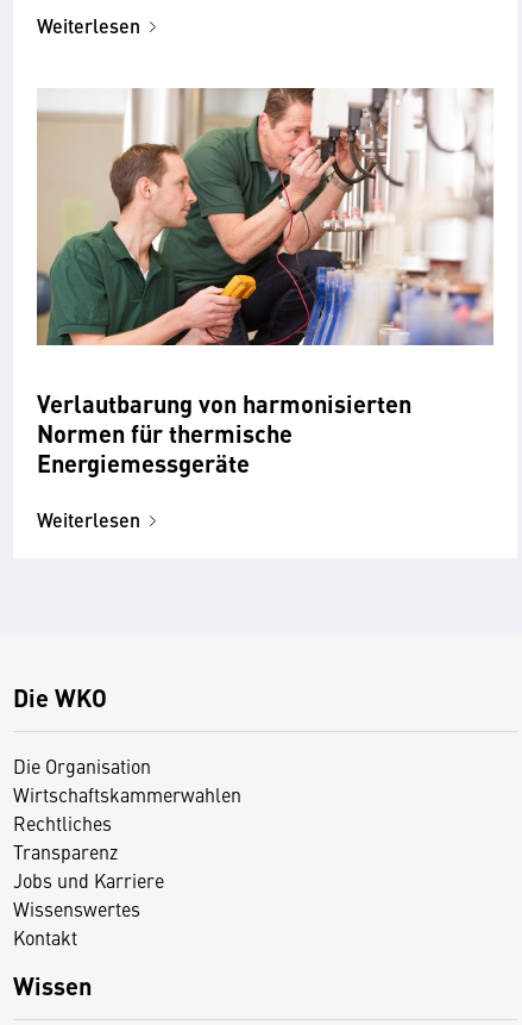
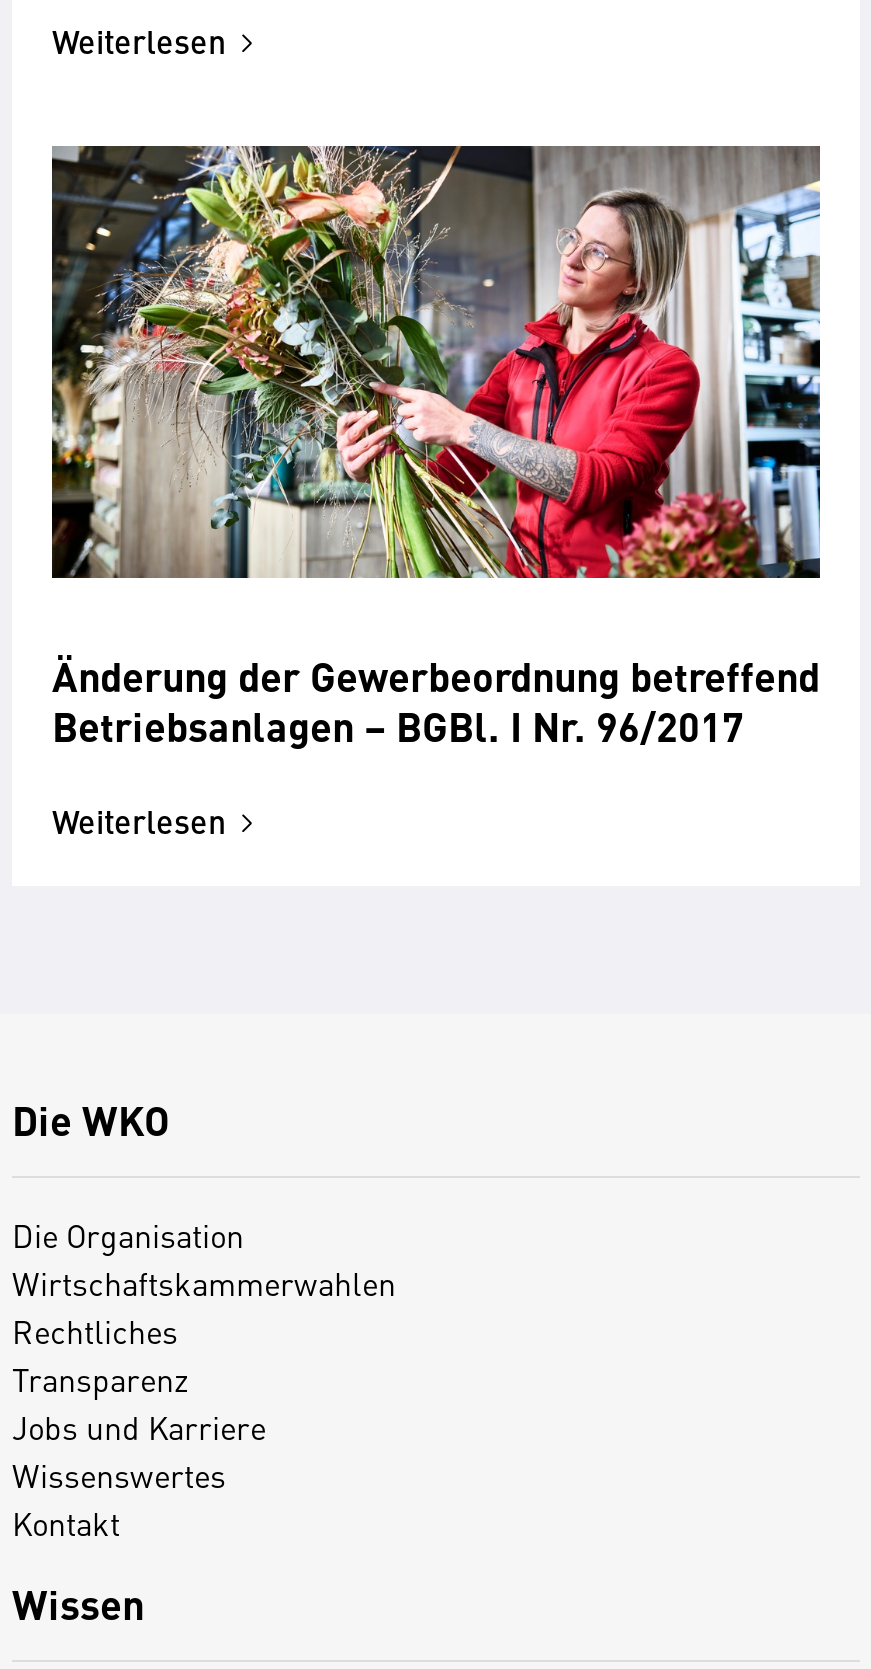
[36,87,493,480] [image] | Verlautbarung von harmonisierten | Normen für thermische | Energiemessgeräte -> [50,144,822,754] [image] | Änderung der Gewerbeordnung betreffend | Betriebsanlagen – BGBl. I Nr. 96/2017

